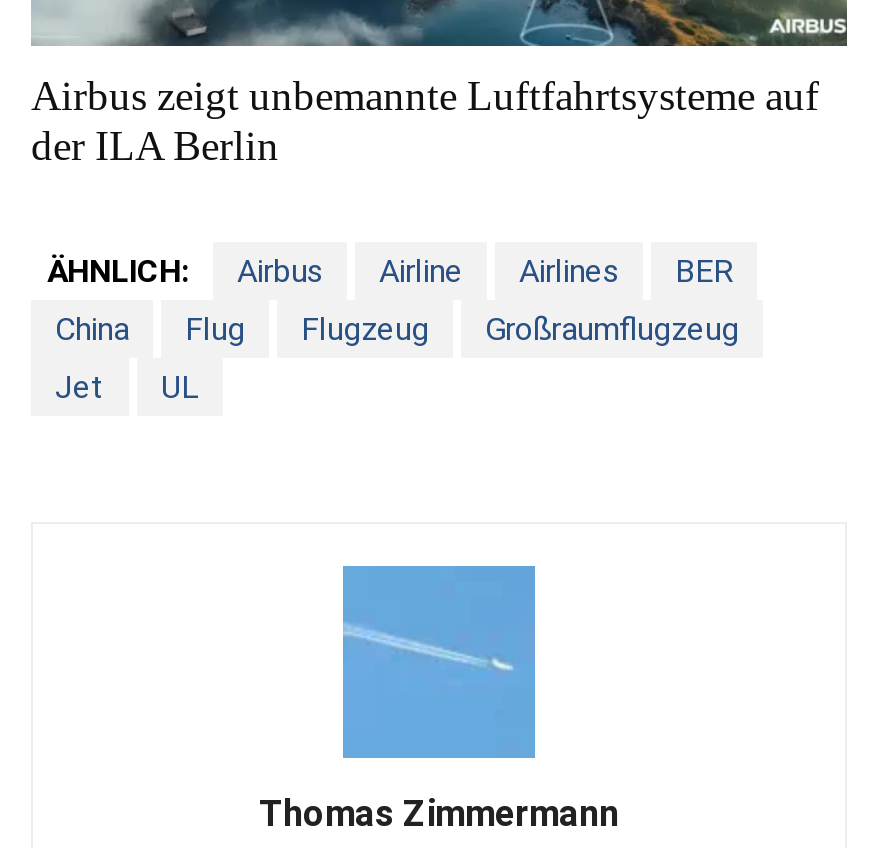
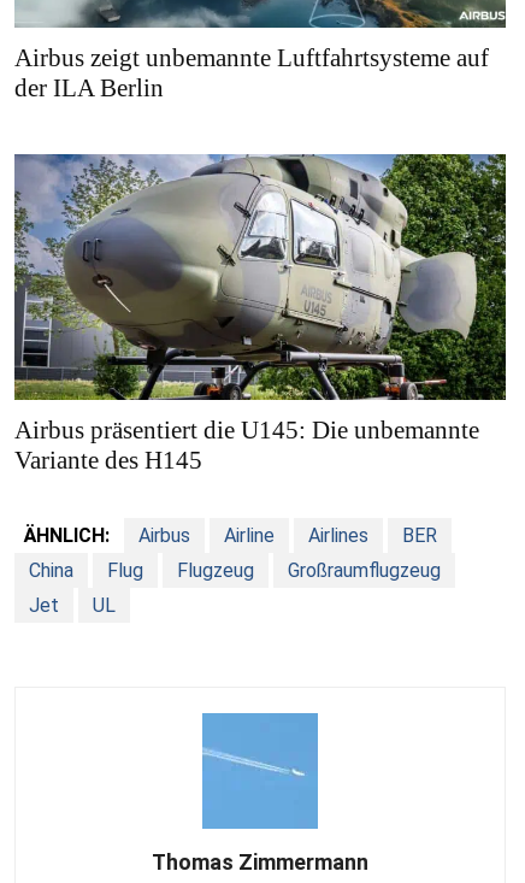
none -> [14,153,507,475] [image] | Airbus präsentiert die U145: Die unbemannte | Variante des H145

